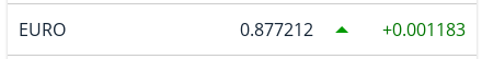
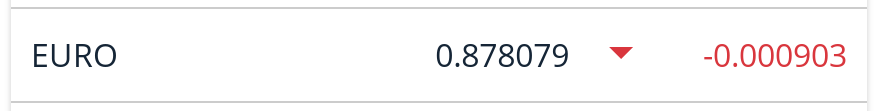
[240,17,313,42] 0.877212 -> [435,33,569,77] 0.878079
[392,17,466,42] 0.001183 -> [703,33,847,77] -0.000903

